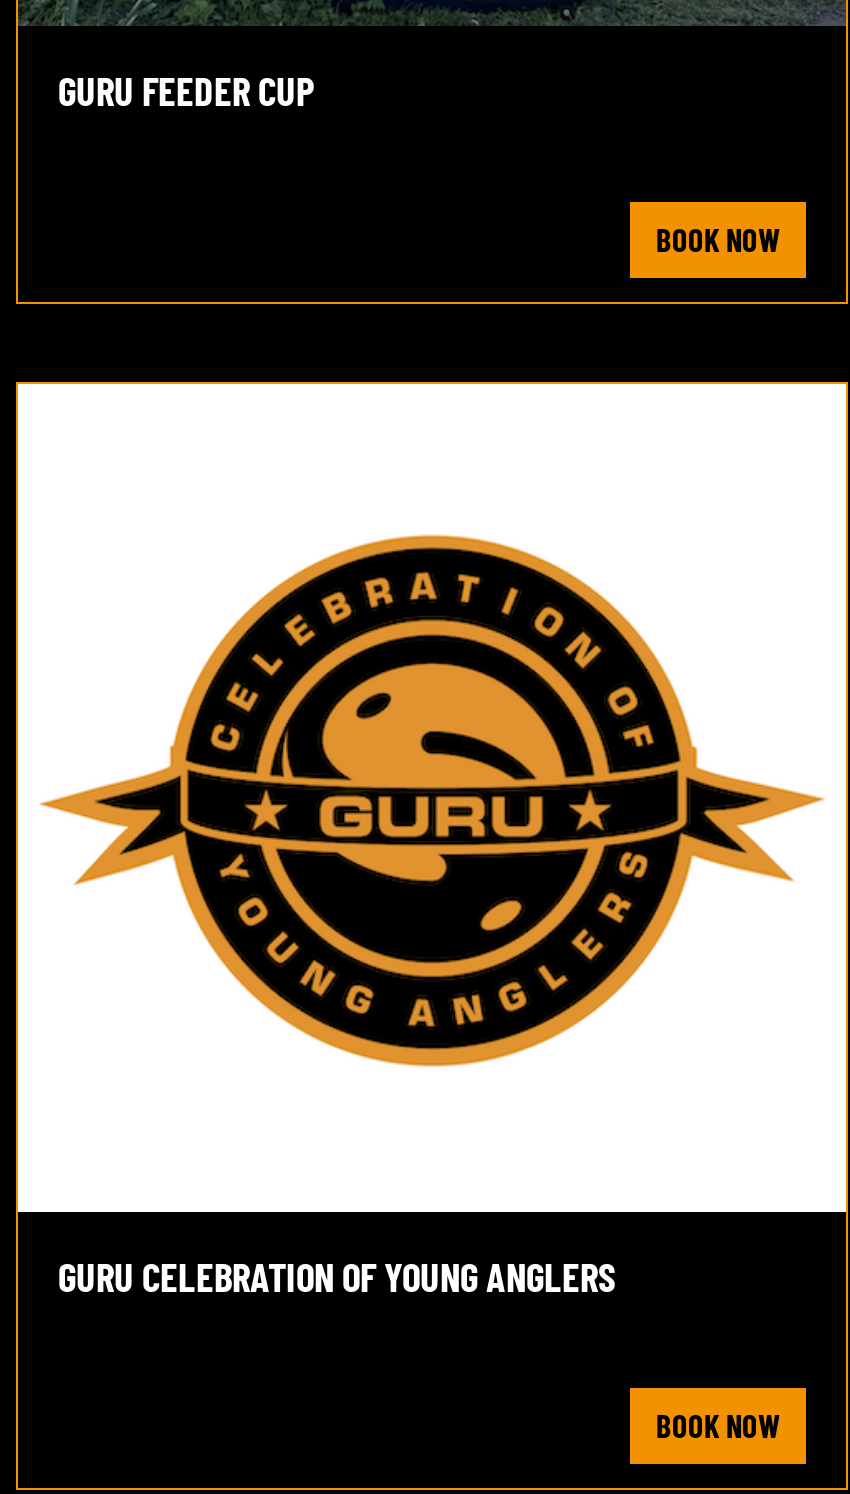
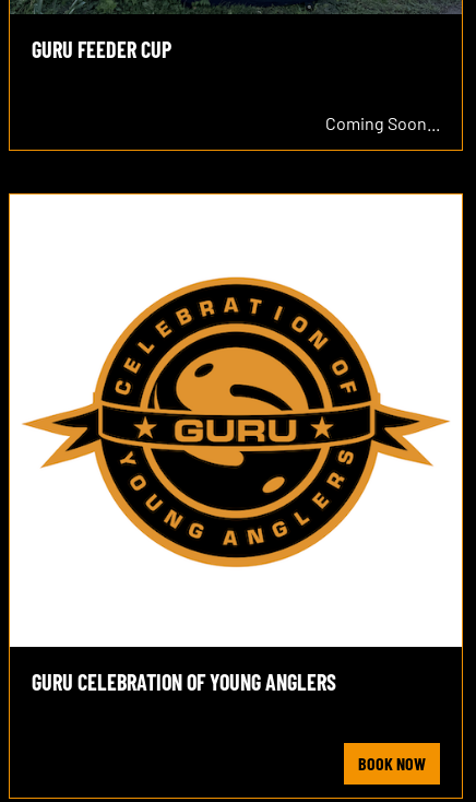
[656,220,780,258] BOOK NOW -> [325,112,440,133] Coming Soon...

